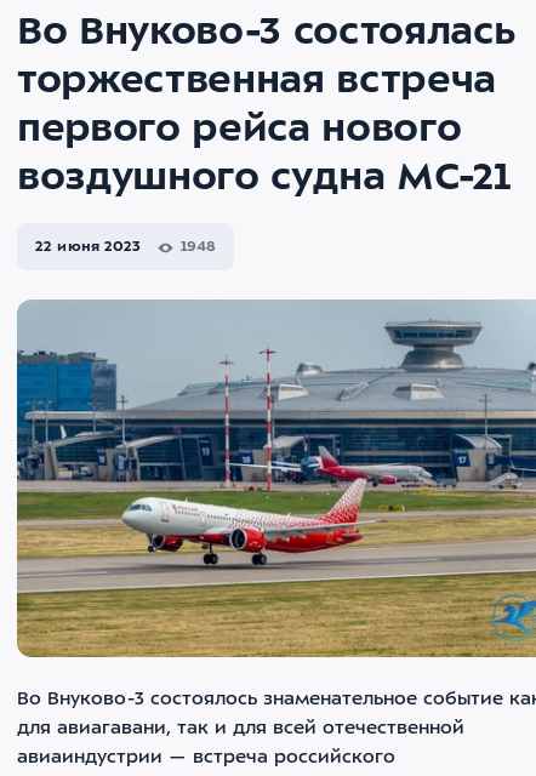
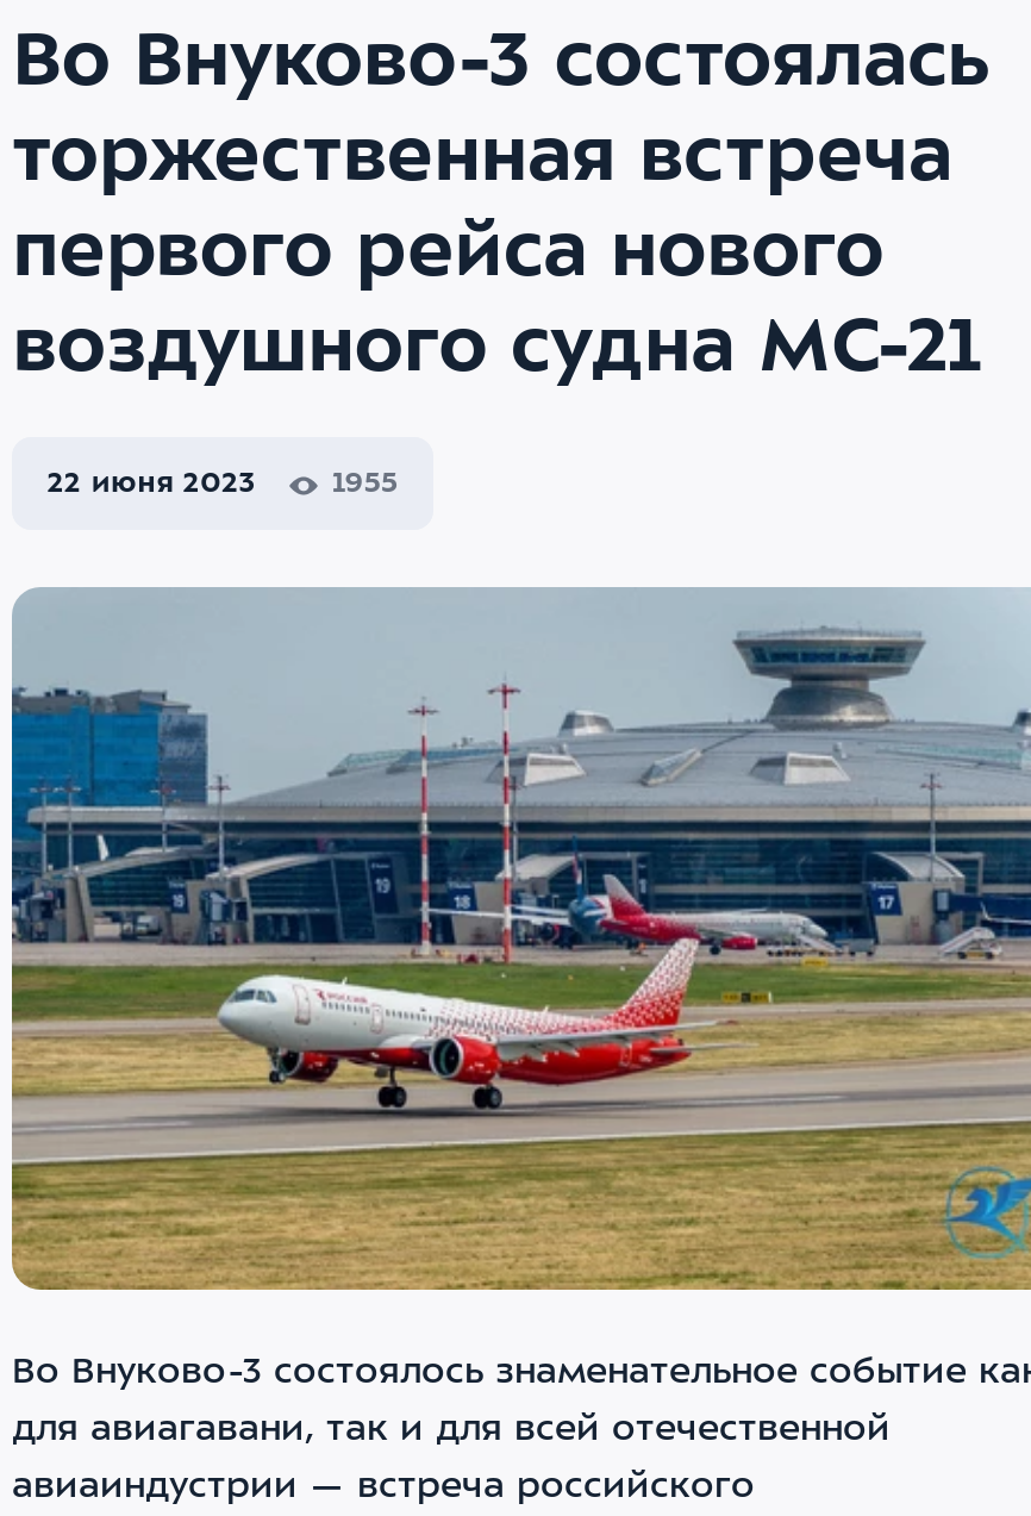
[180,240,216,255] 1948 -> [332,470,398,499] 1955

